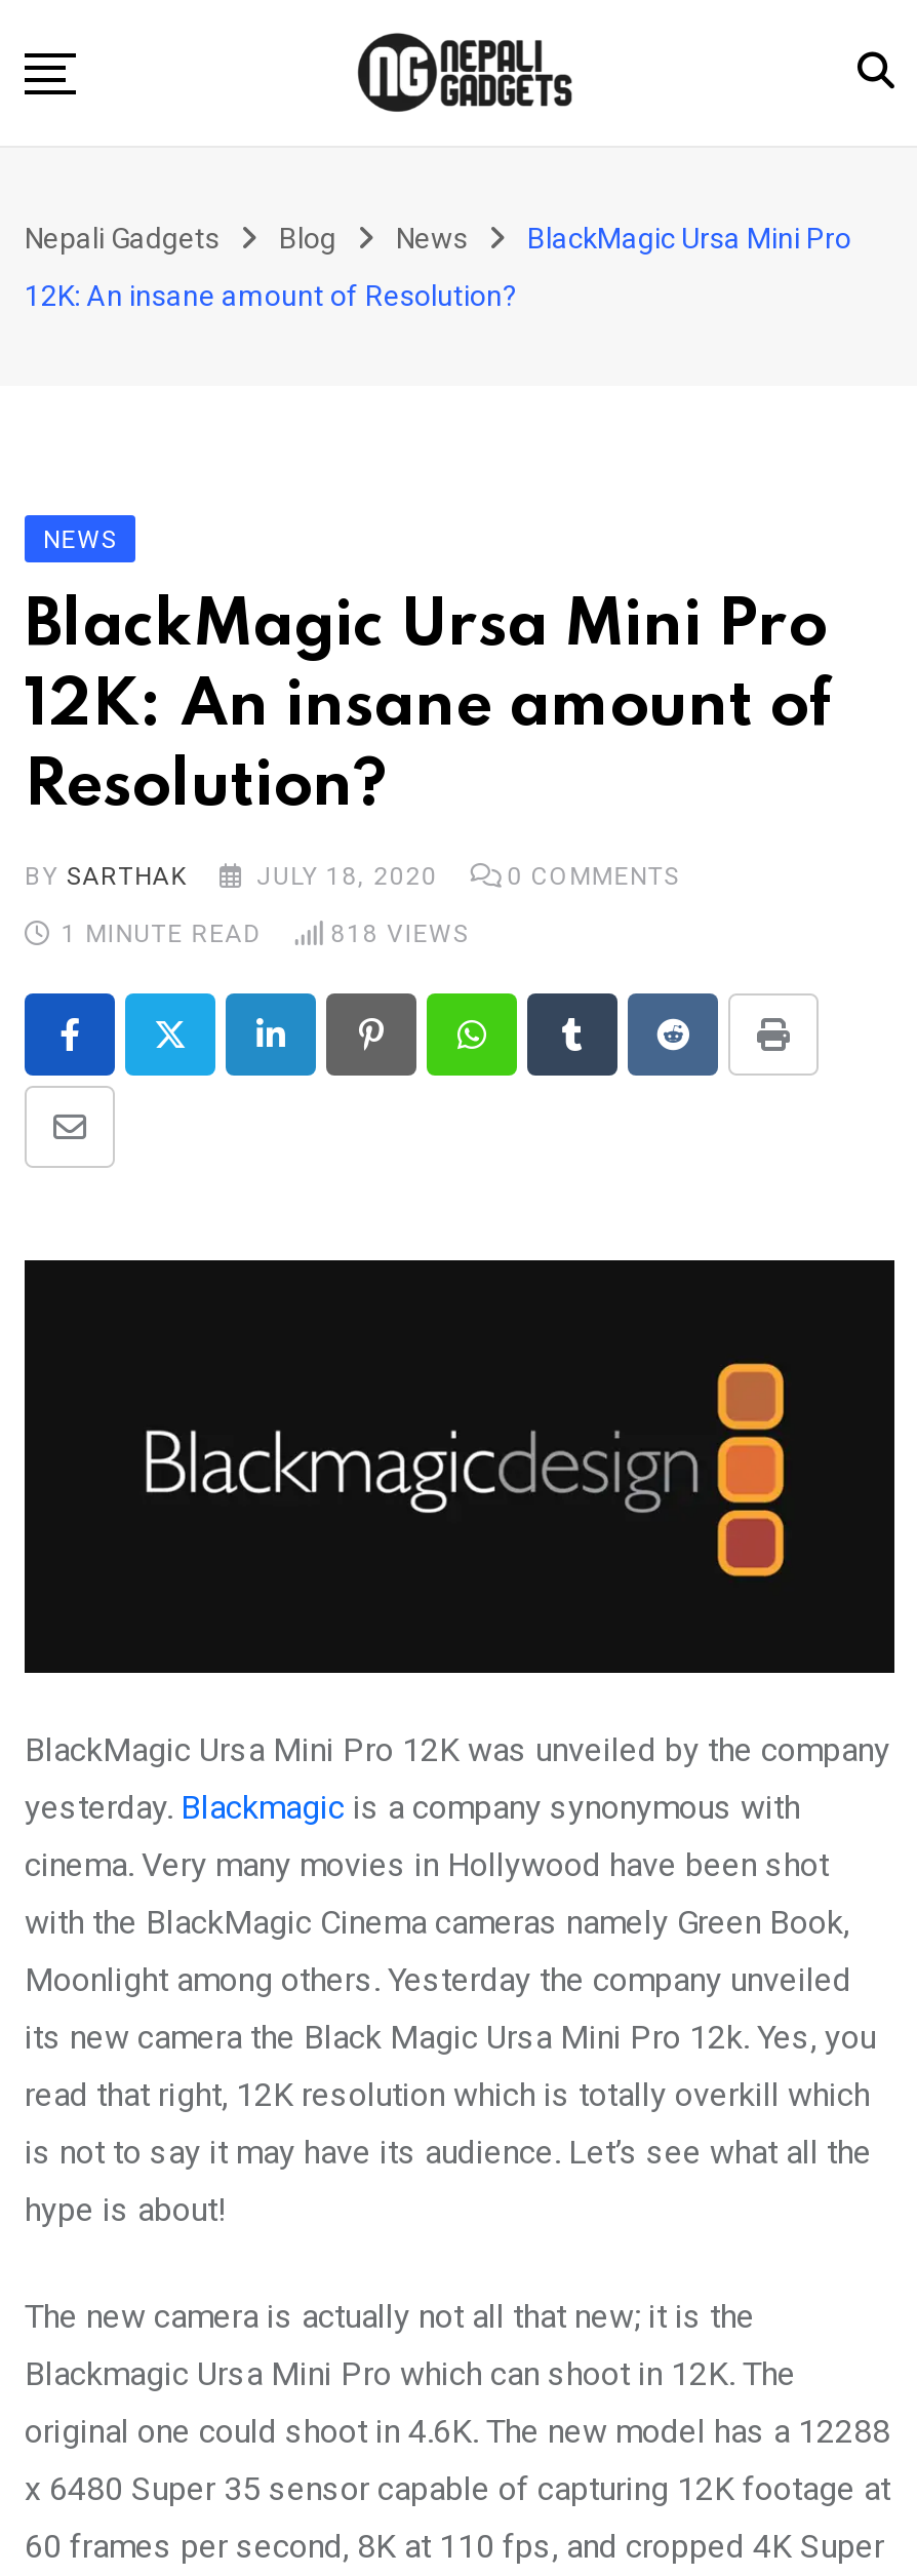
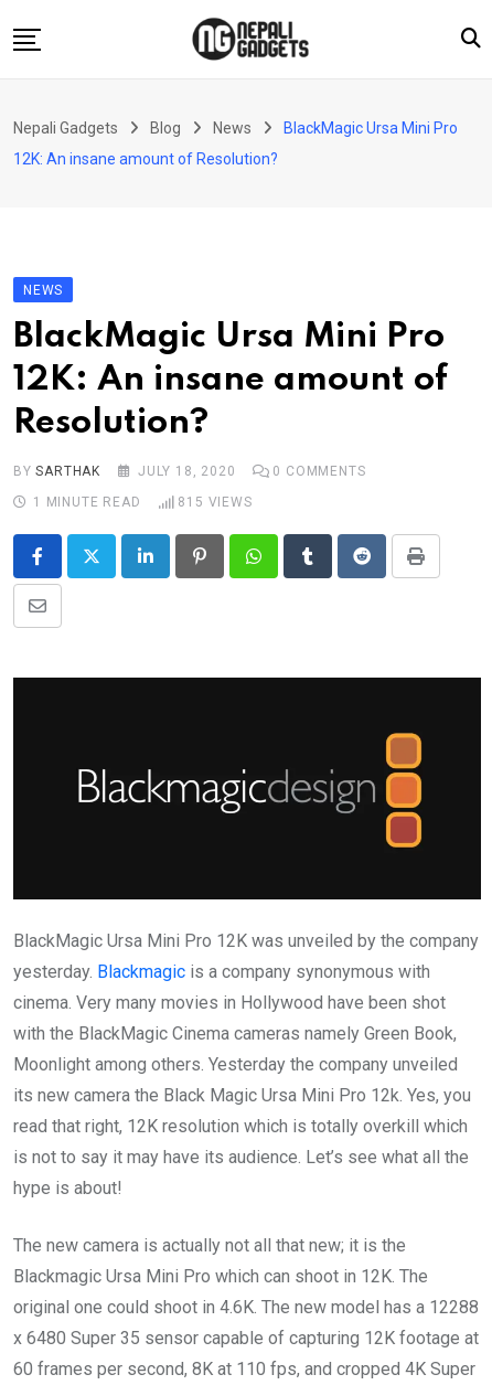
[331,920,469,949] 818 VIEWS -> [178,495,252,510] 815 VIEWS

